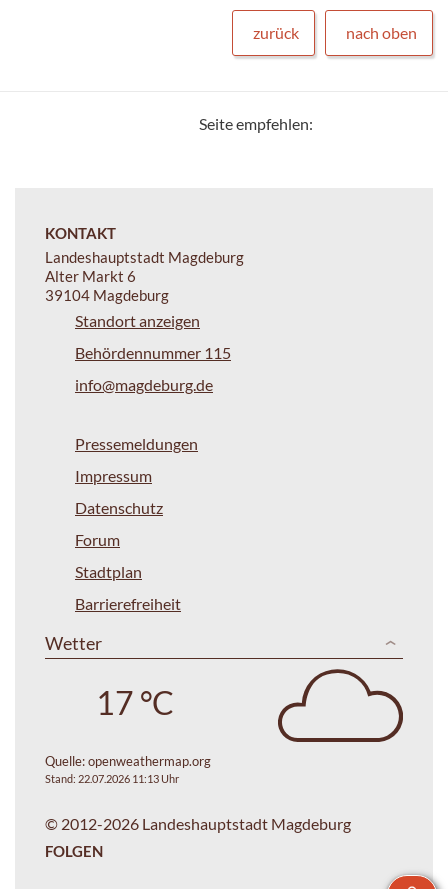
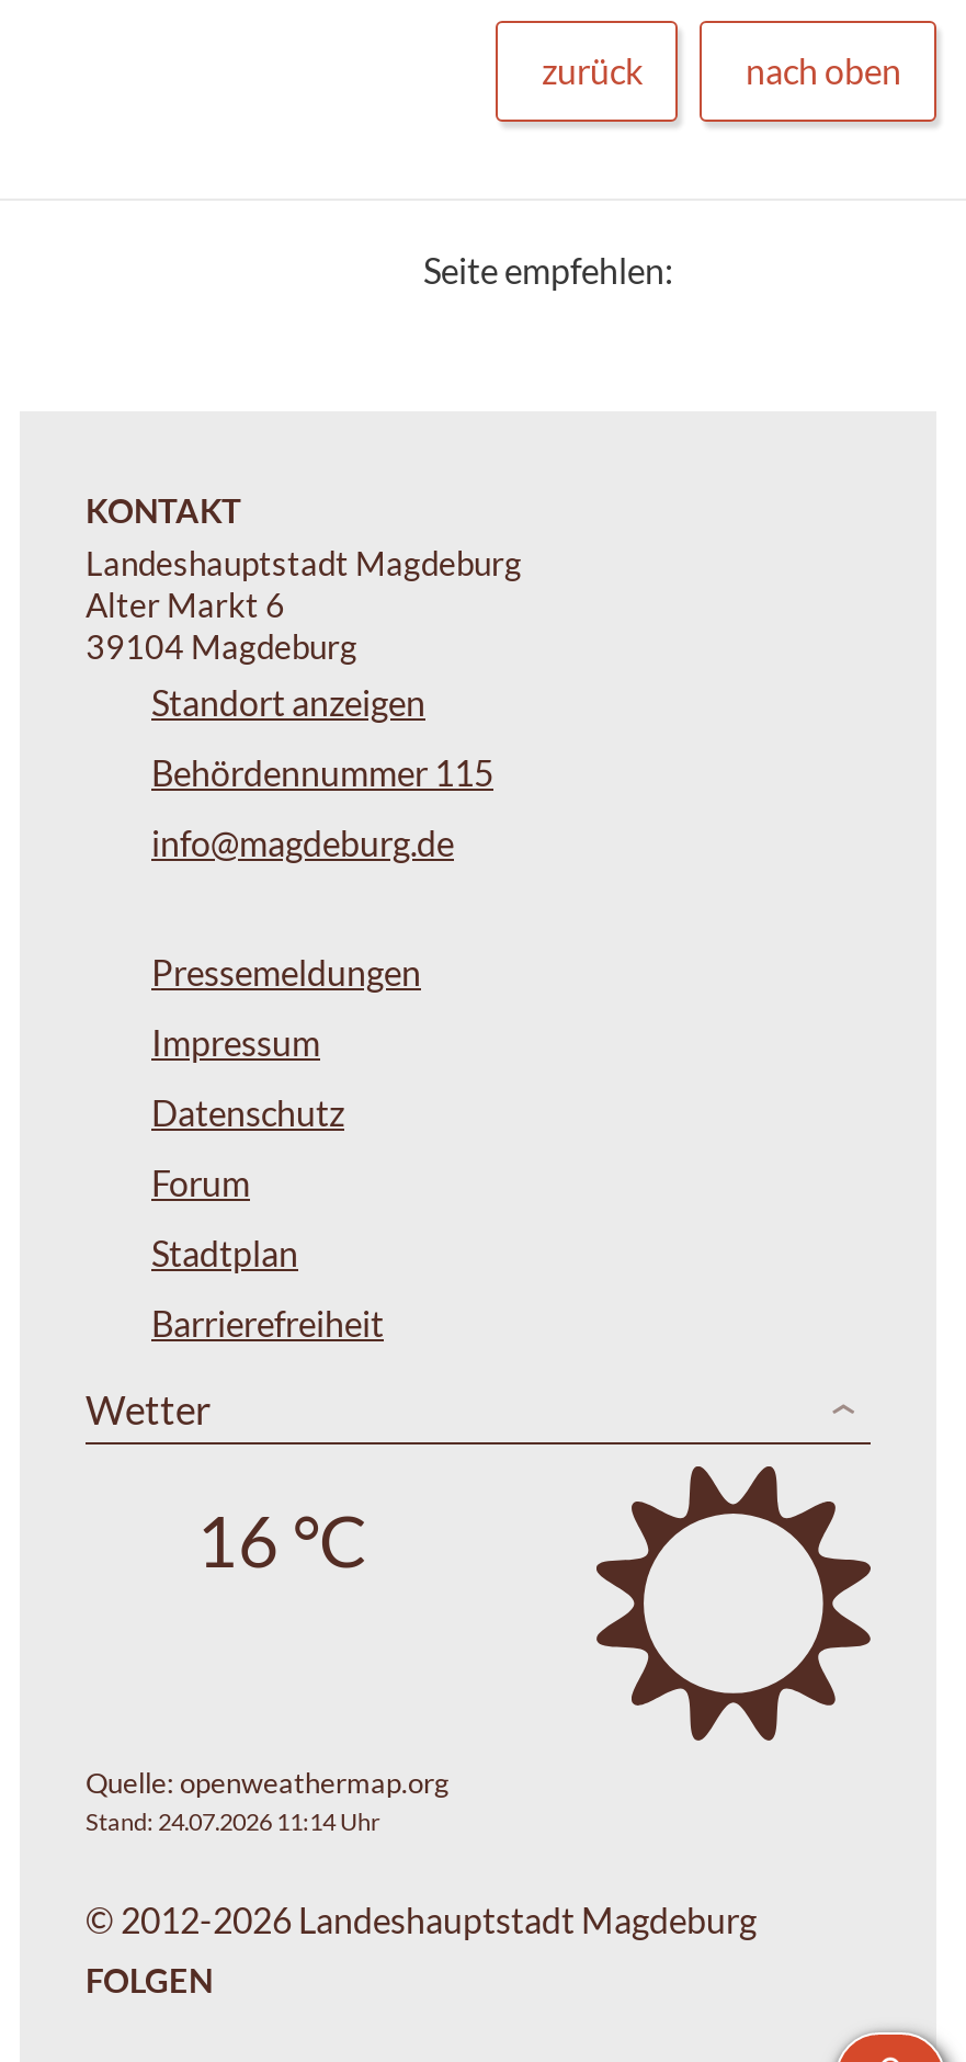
[277,668,404,743] [image] -> [594,1464,873,1743] [image]
[95,682,173,721] 17 °C -> [196,1496,367,1582] 16 °C
[45,772,179,785] Stand: 22.07.2026 11:13 Uhr -> [86,1806,379,1835] Stand: 24.07.2026 11:14 Uhr

